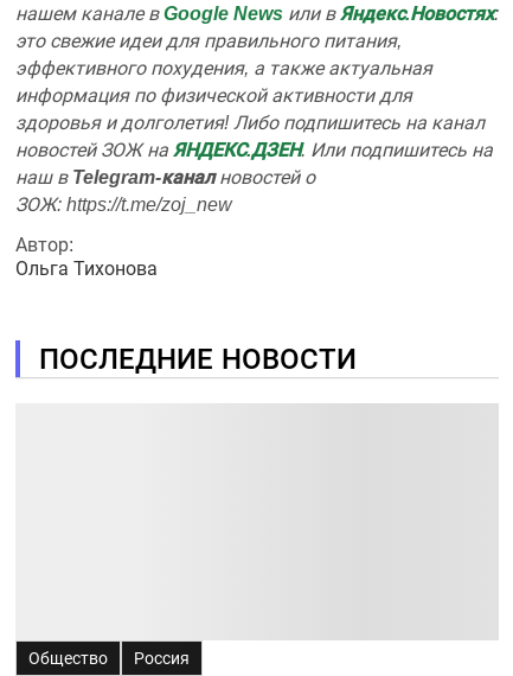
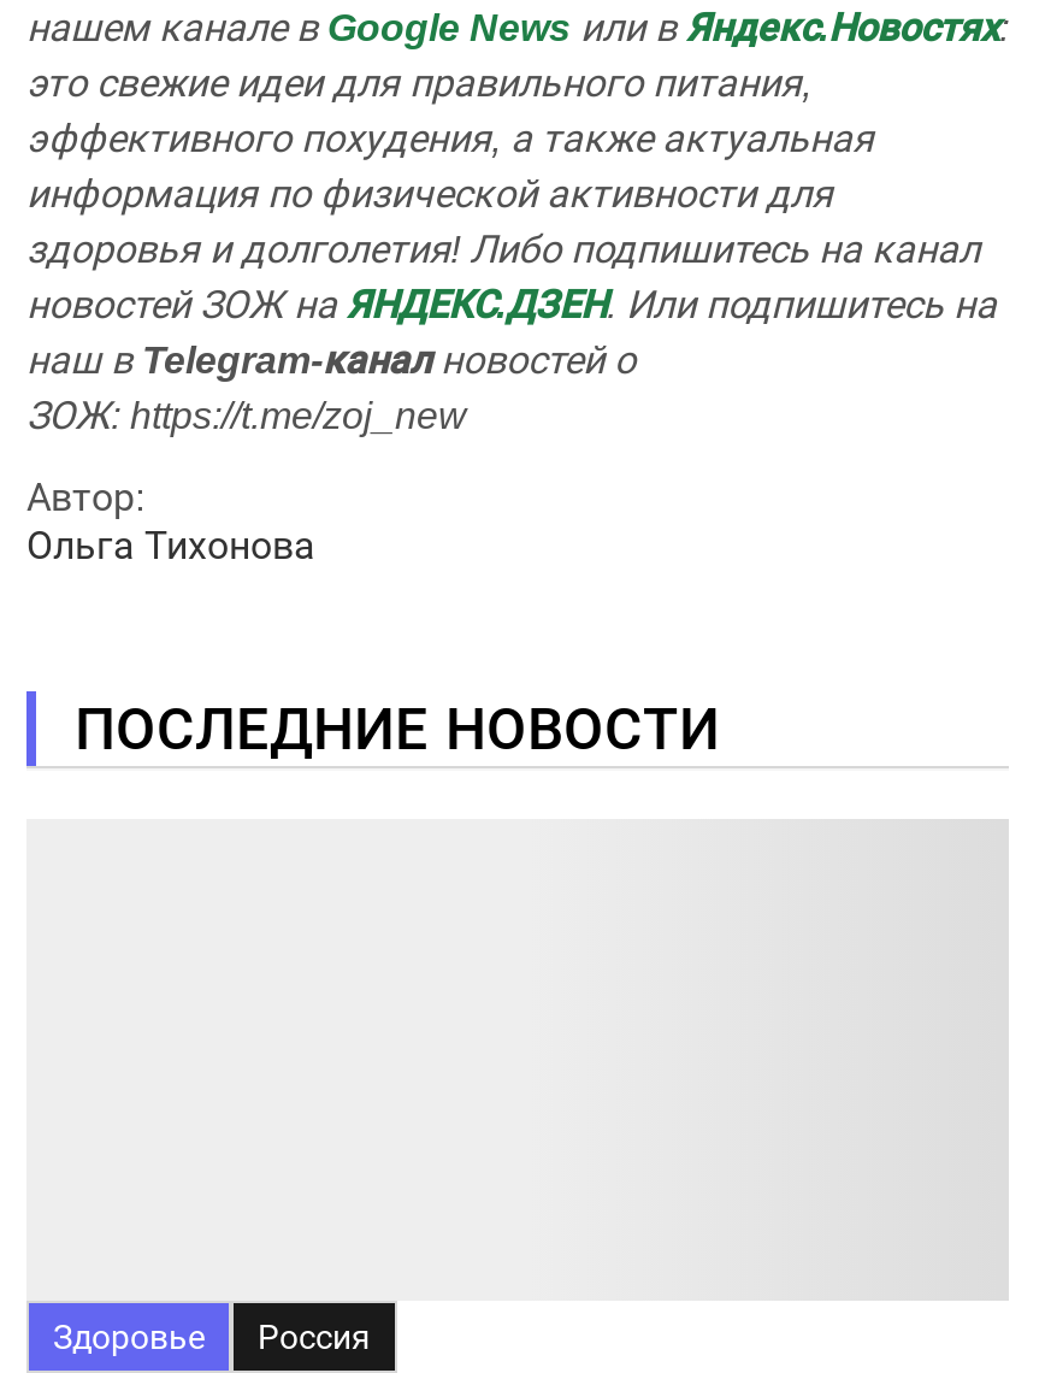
[28,649,108,668] Общество -> [53,1317,205,1356] Здоровье

